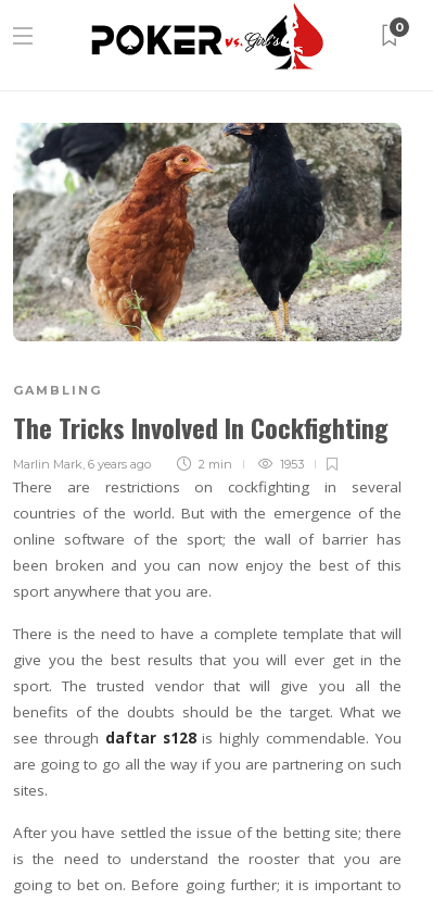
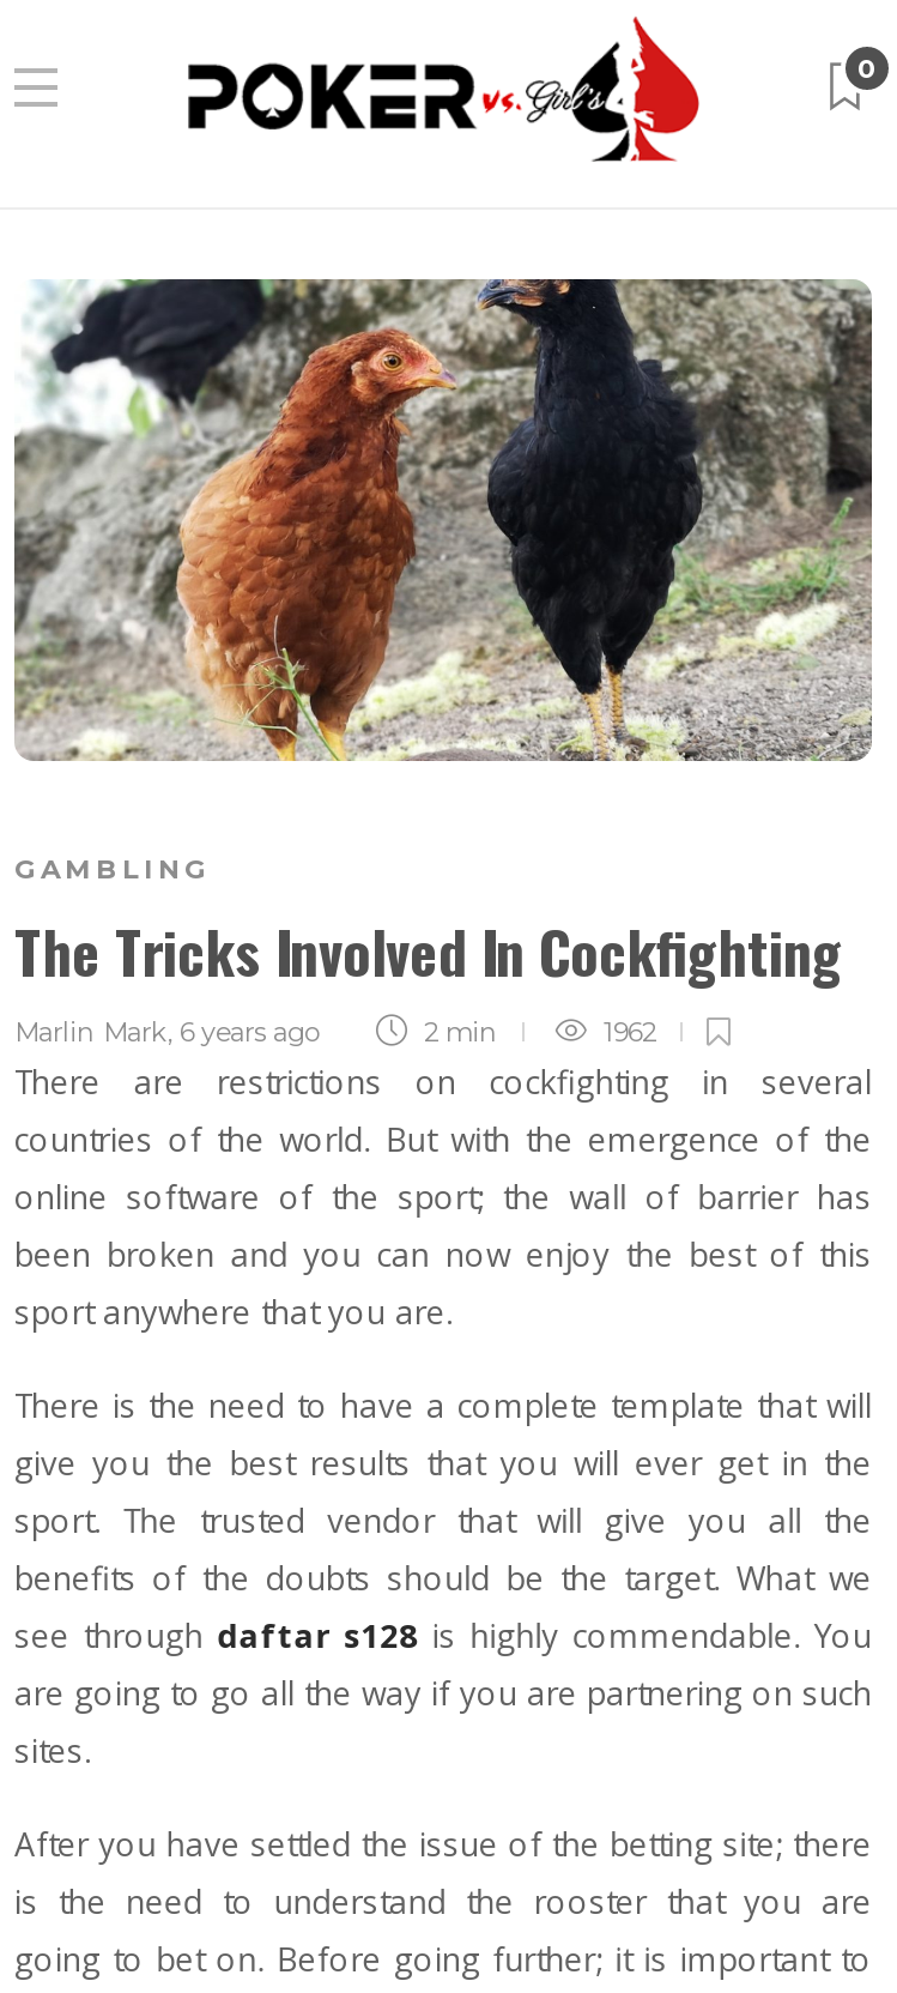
[277,457,304,472] 1953 -> [596,1016,656,1050] 1962

